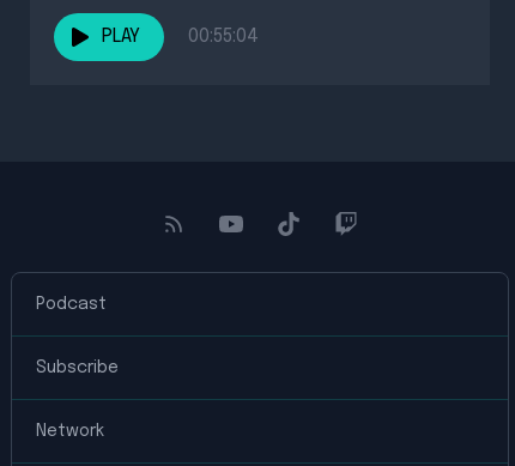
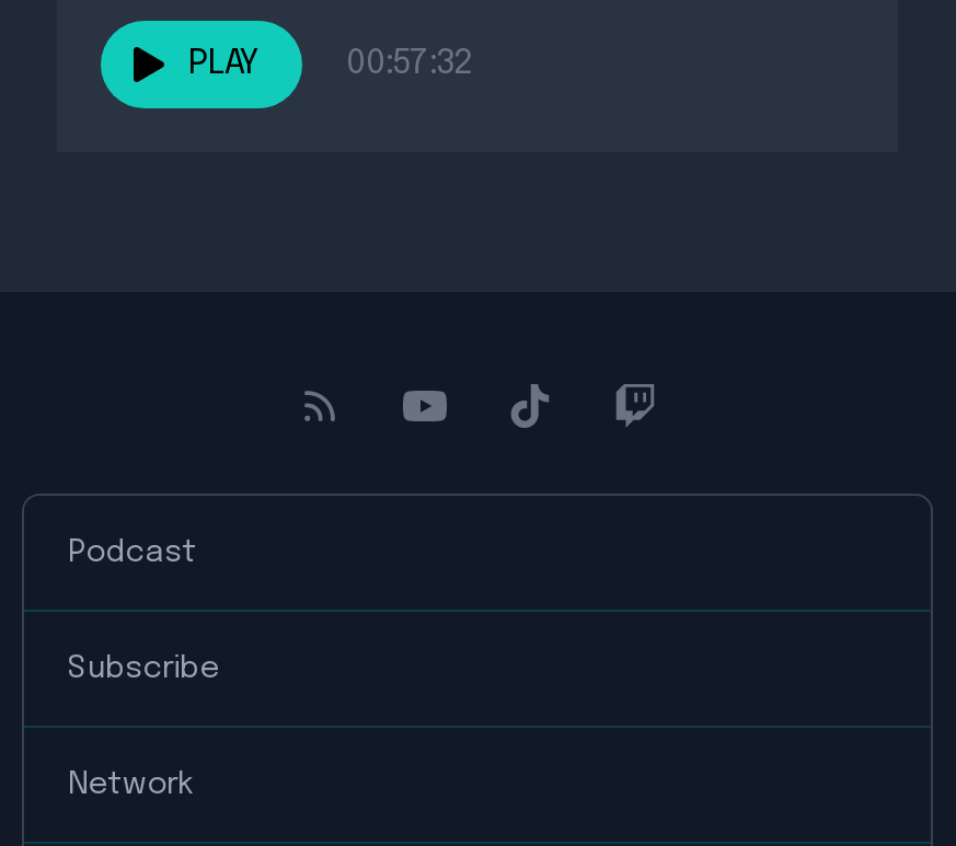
[188,26,259,47] 00:55:04 -> [346,45,471,82] 00:57:32

